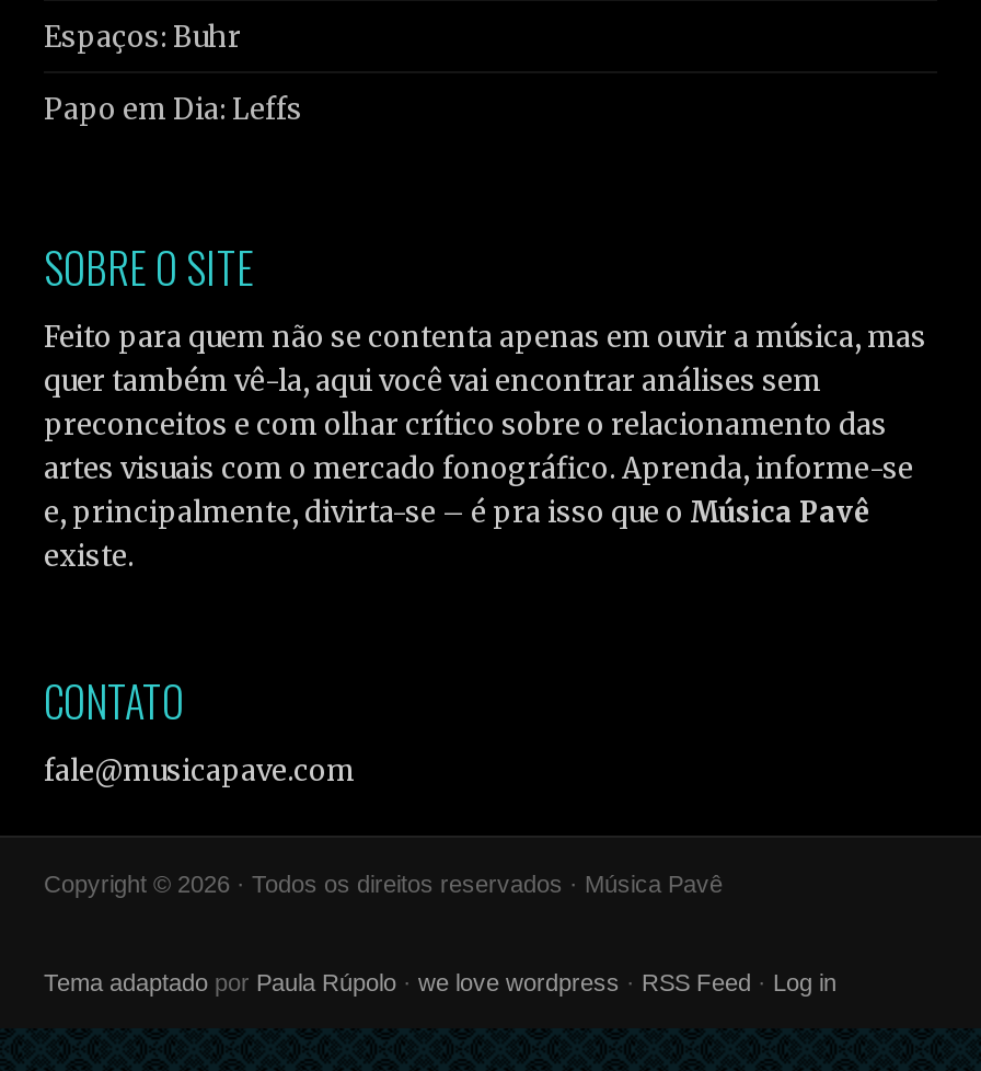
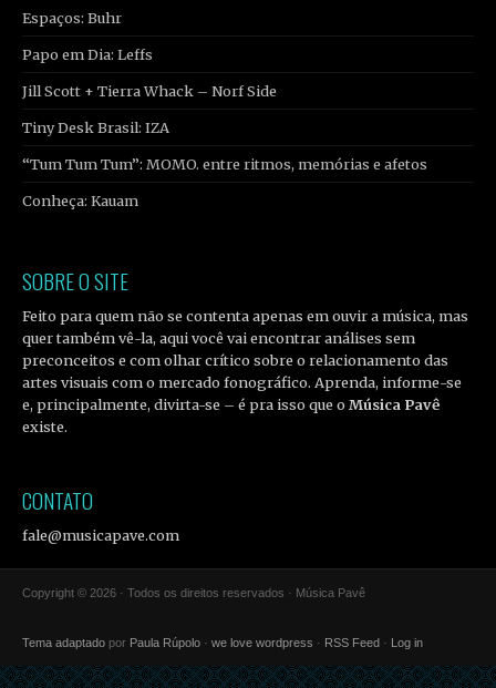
none -> [22,82,431,210] Jill Scott + Tierra Whack – Norf Side | Tiny Desk Brasil: IZA | “Tum Tum Tum”: MOMO. entre ritmos, memórias e afetos | Conheça: Kauam

